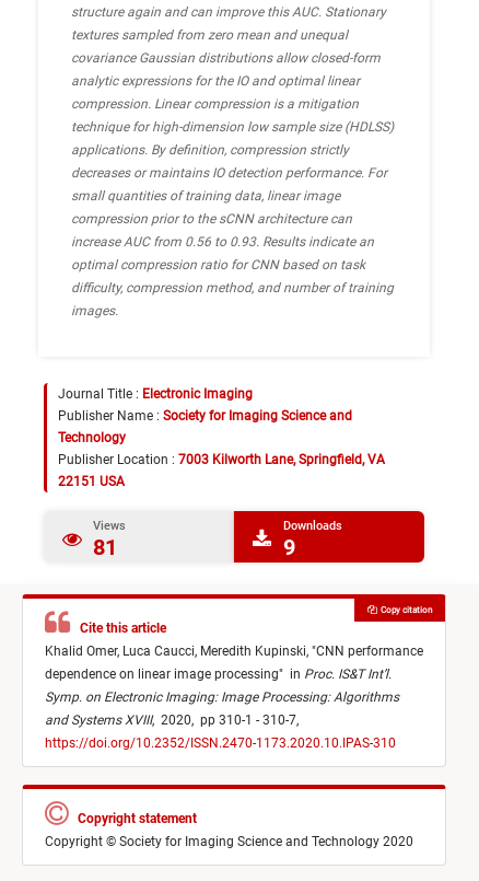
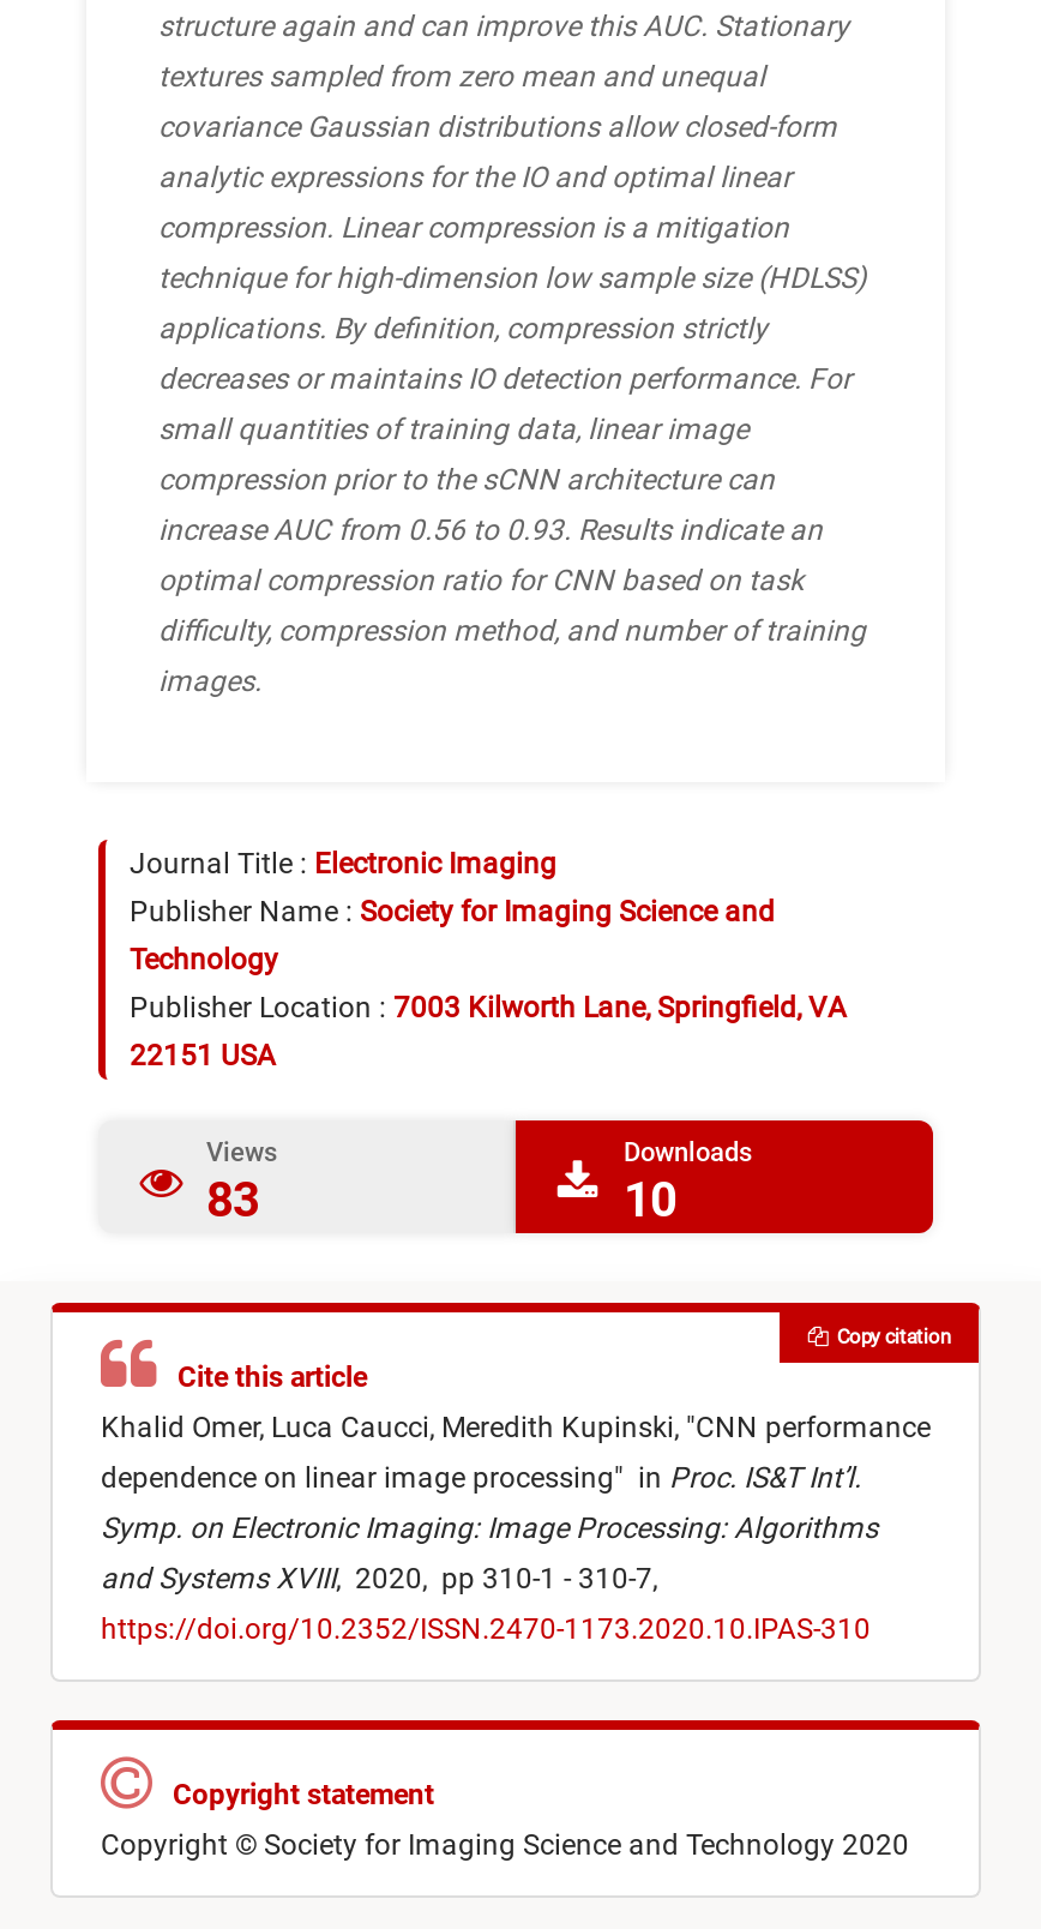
[93,534,117,560] 81 -> [206,1171,259,1228] 83
[283,534,295,560] 9 -> [624,1171,676,1228] 10

